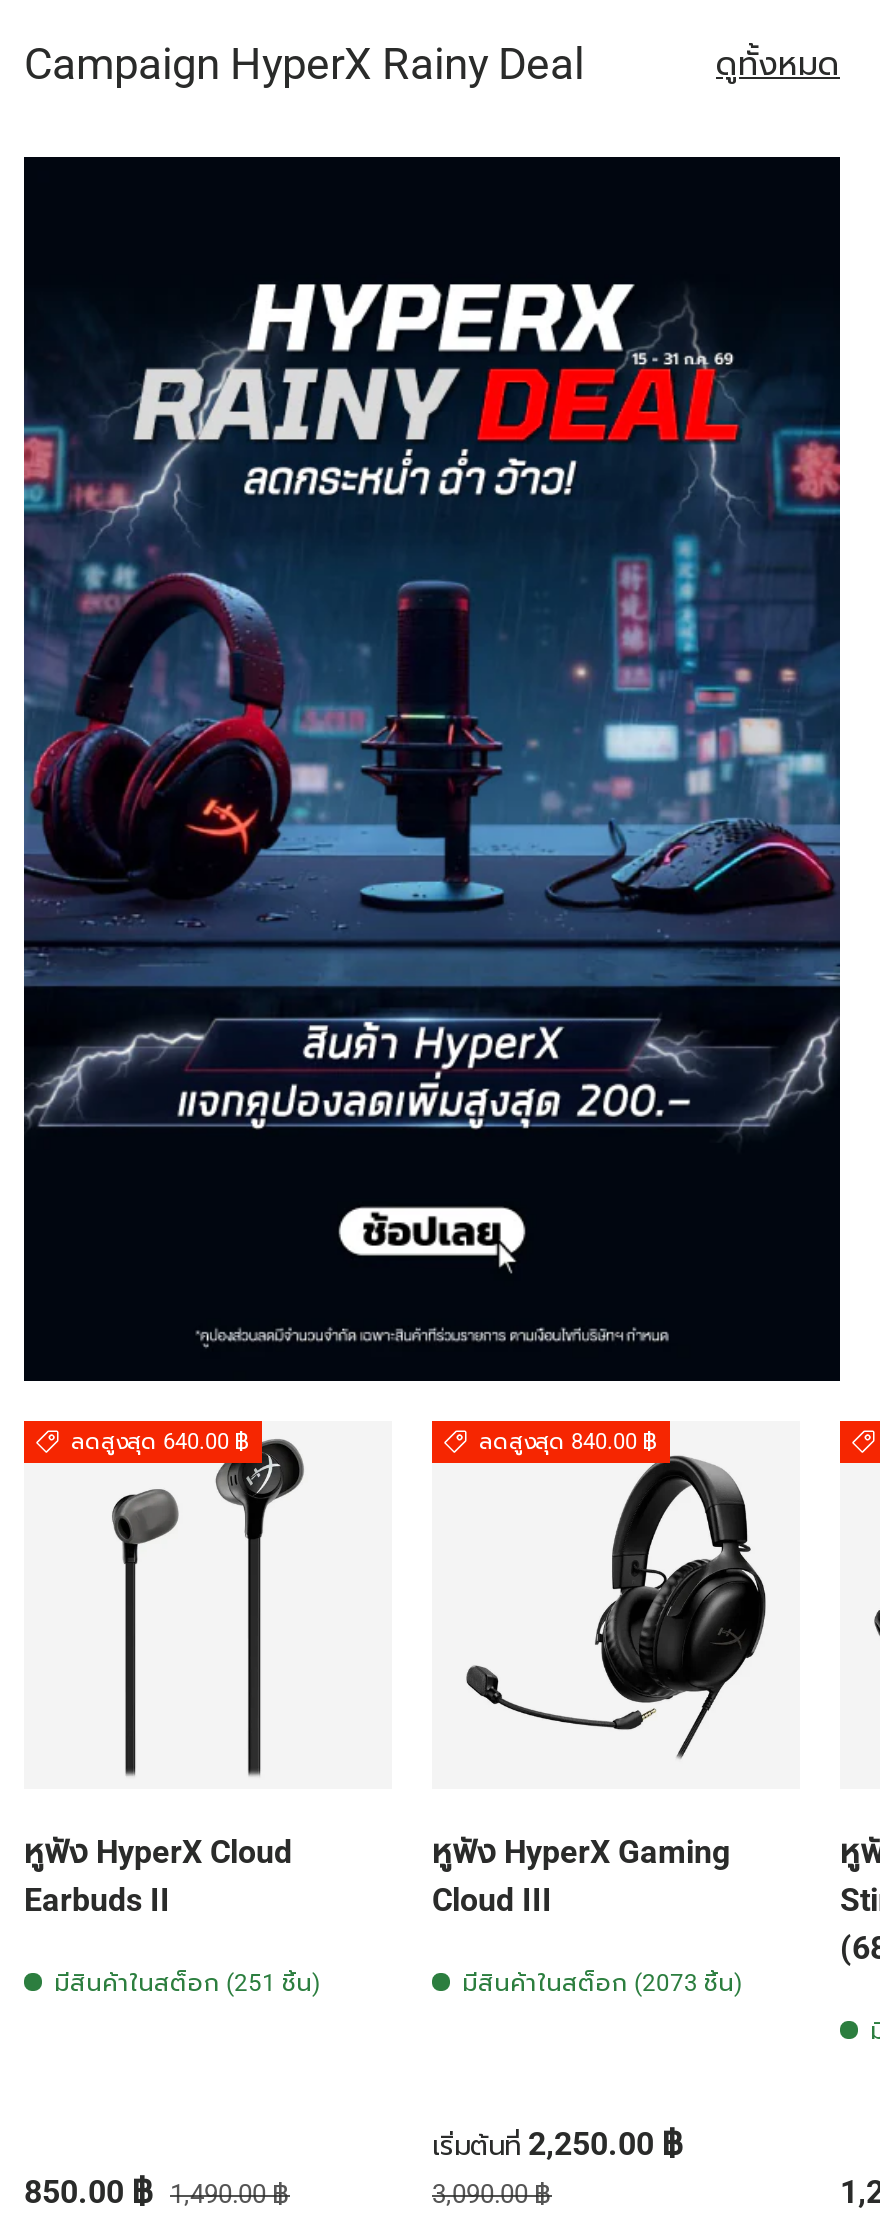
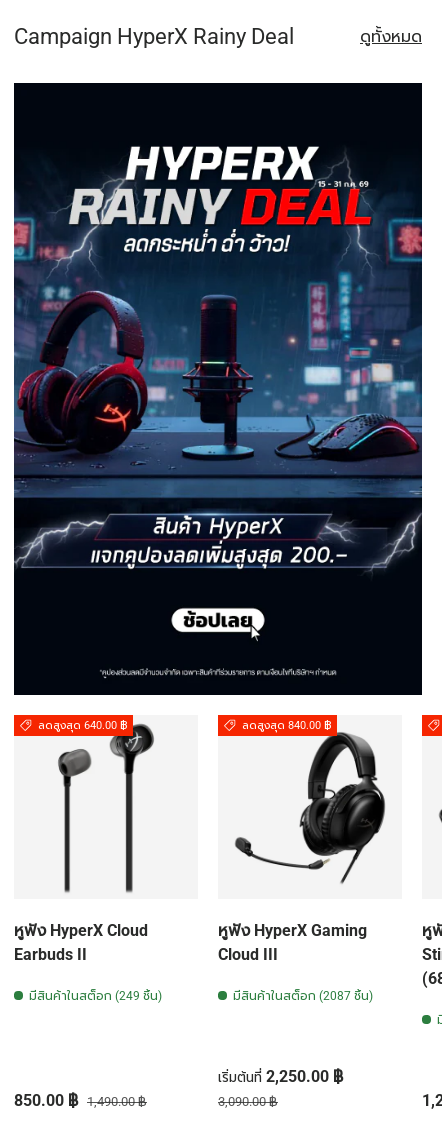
[54,1968,320,1996] มีสินค้าในสต็อก (251 ชิ้น) -> [29,989,162,1003] มีสินค้าในสต็อก (249 ชิ้น)
[462,1968,742,1996] มีสินค้าในสต็อก (2073 ชิ้น) -> [233,989,373,1003] มีสินค้าในสต็อก (2087 ชิ้น)

